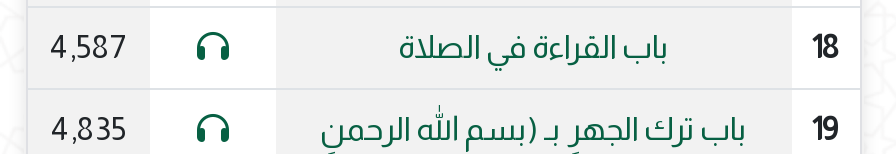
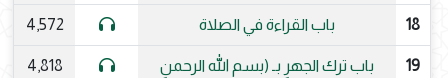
[50,30,128,64] 4,587 -> [25,16,63,33] 4,572
[51,112,127,146] 4,835 -> [26,57,62,74] 4,818

